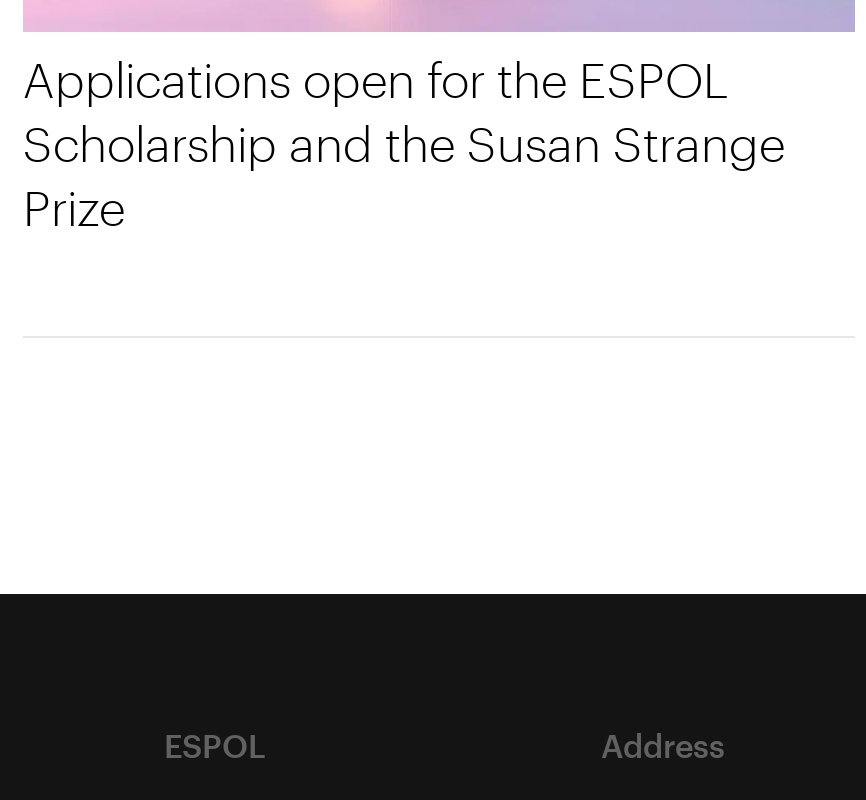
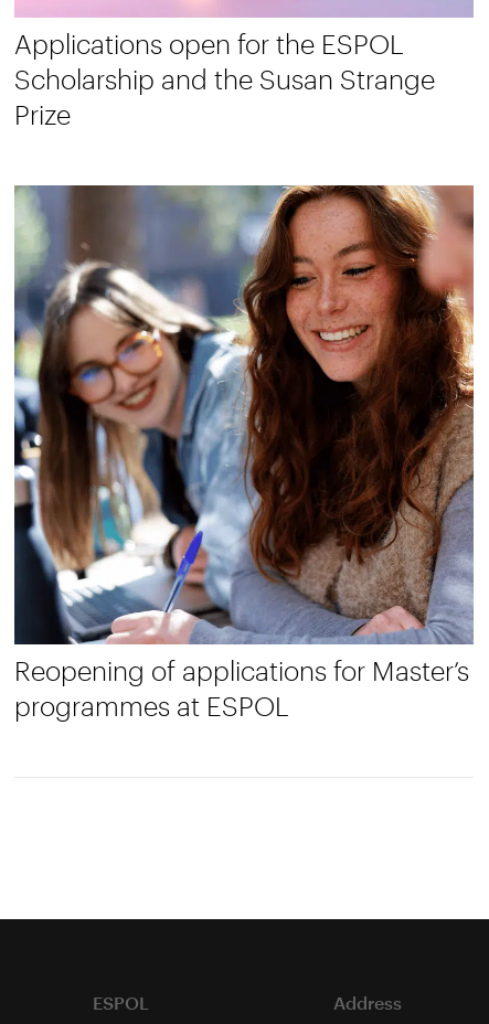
none -> [13,184,475,722] [image] | Reopening of applications for Master’s | programmes at ESPOL

